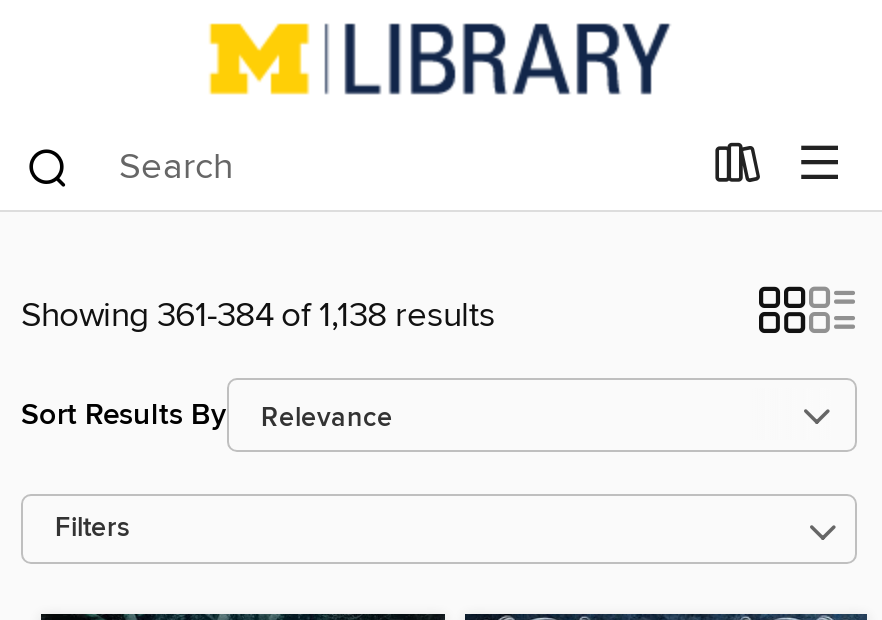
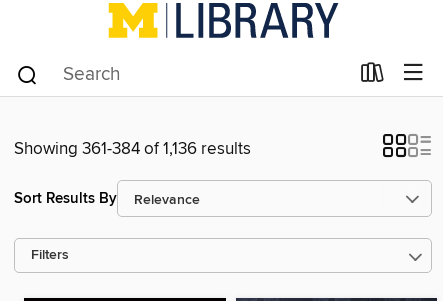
[21,294,495,338] Showing 361-384 of 1,138 results -> [14,138,251,160] Showing 361-384 of 1,136 results

